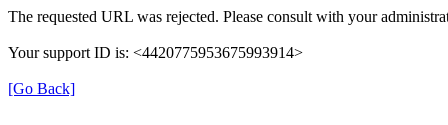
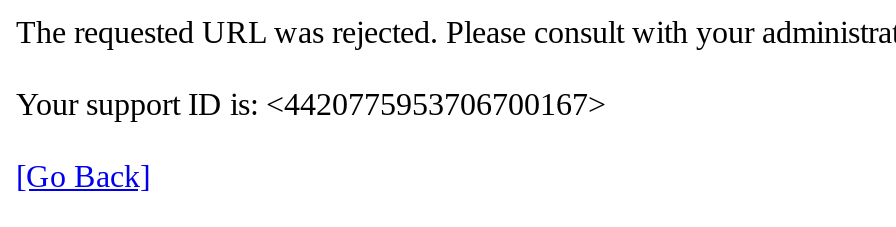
[8,44,303,61] Your support ID is: <4420775953675993914> -> [16,87,606,121] Your support ID is: <4420775953706700167>

